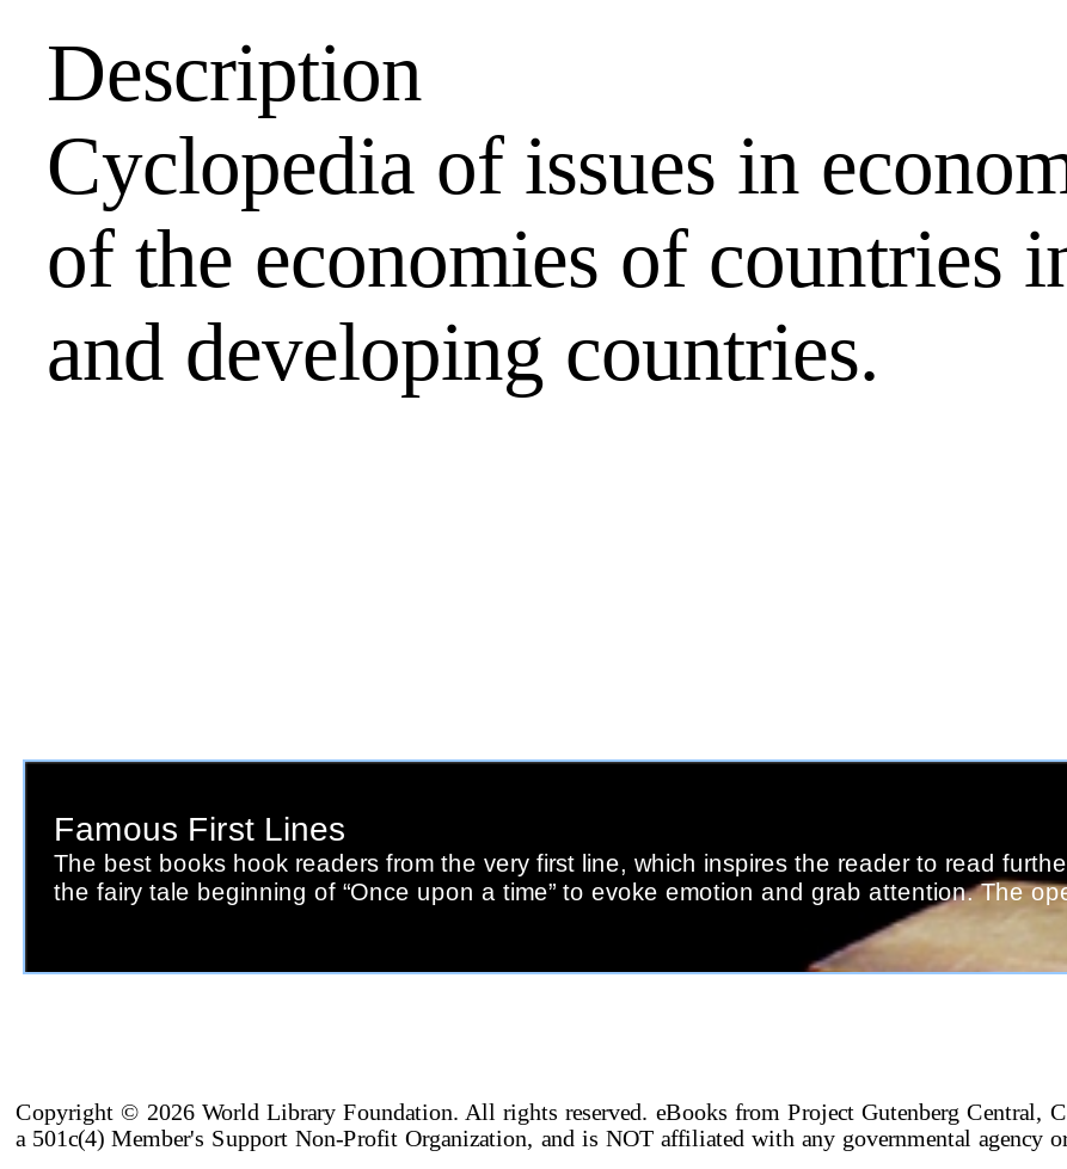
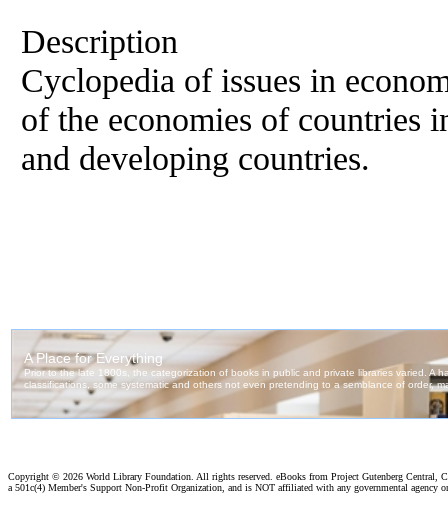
[23,759,1060,974] [image] -> [12,329,445,419] [image]

